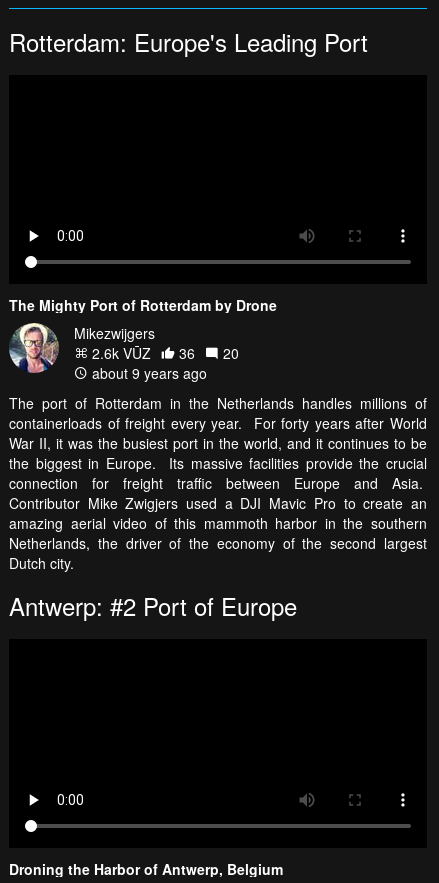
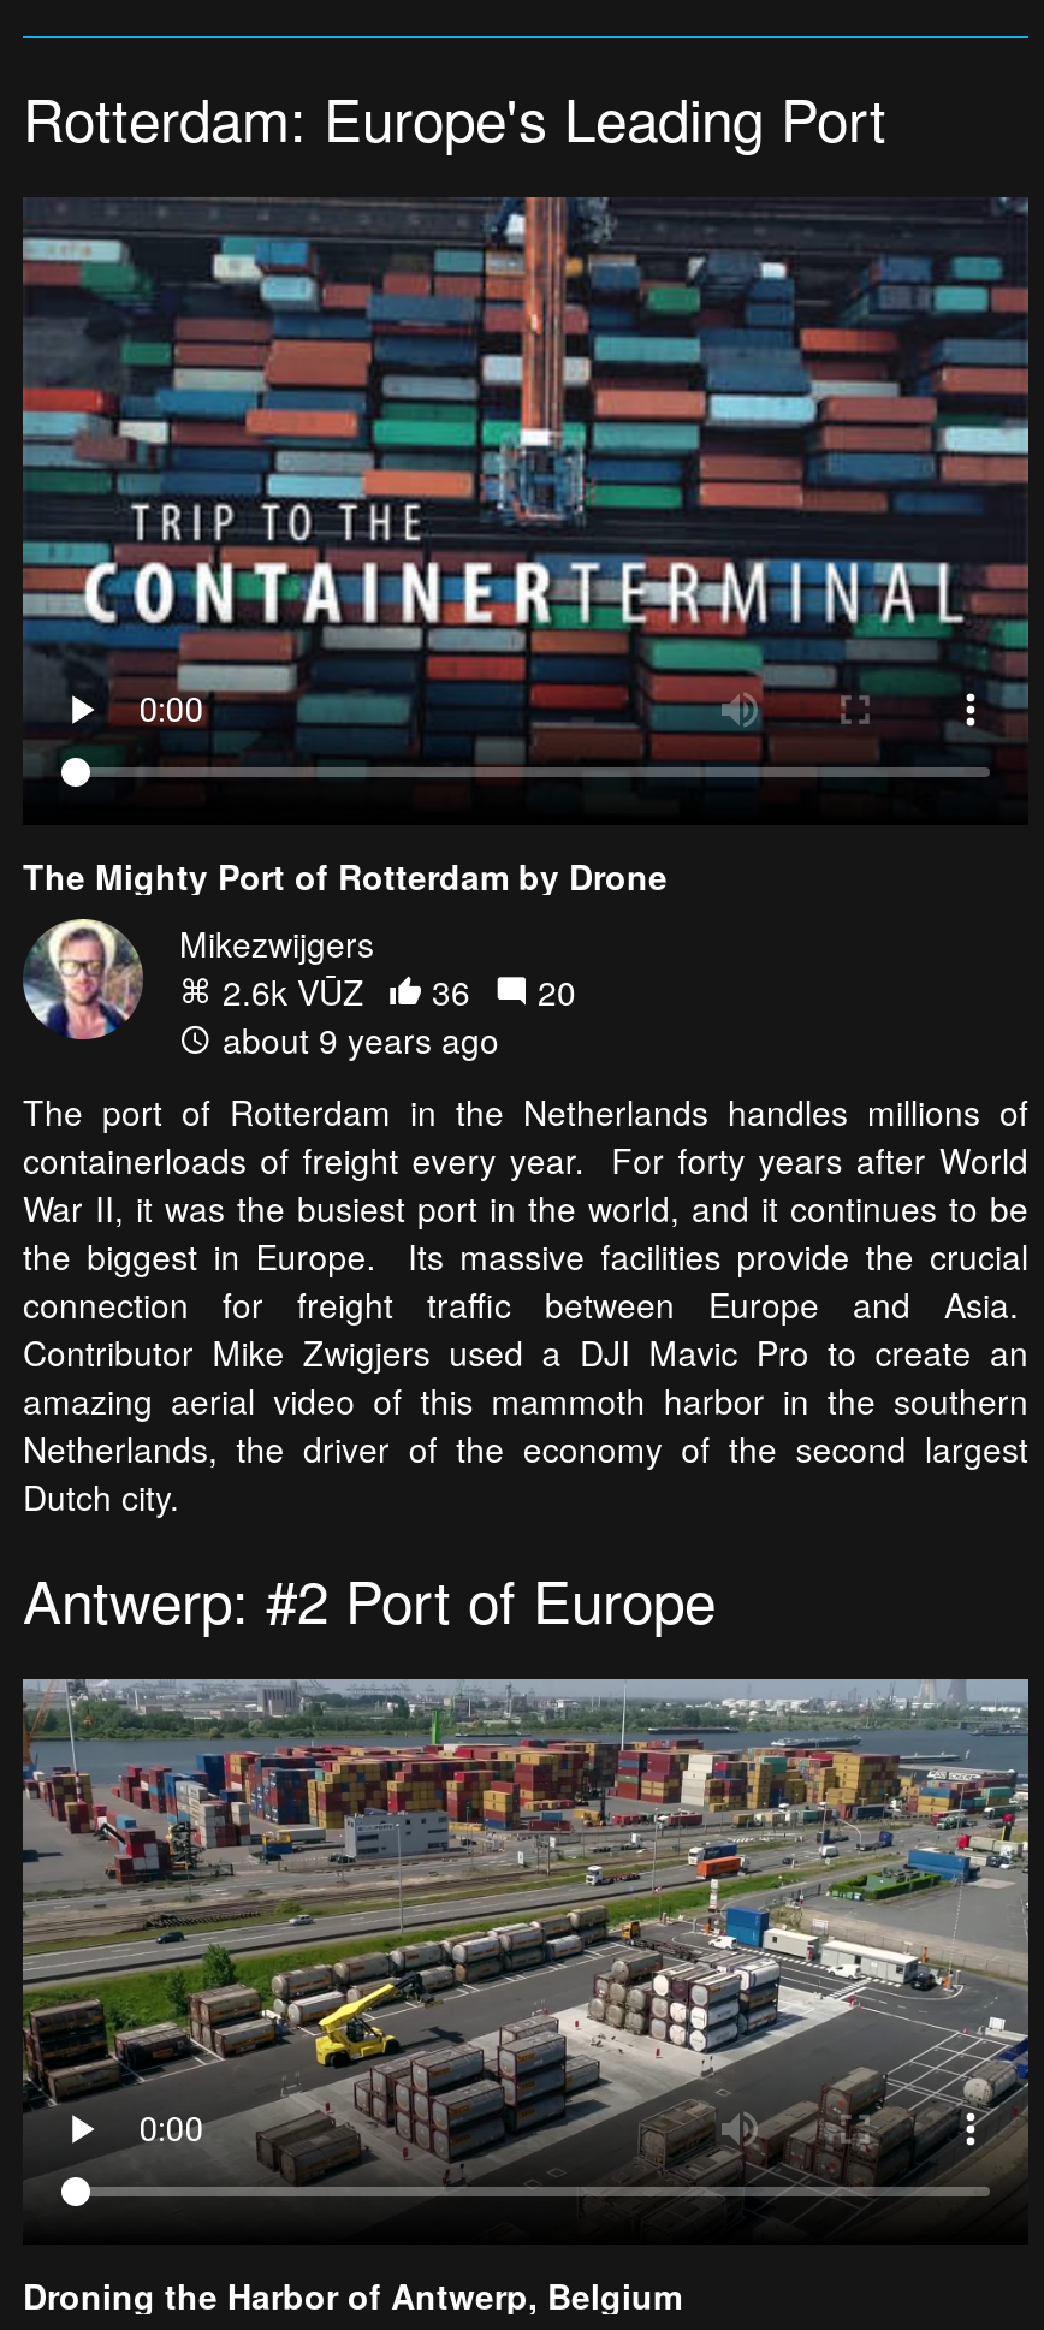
none -> [20,195,1031,789] [image]
none -> [20,1677,1031,2196] [image]

